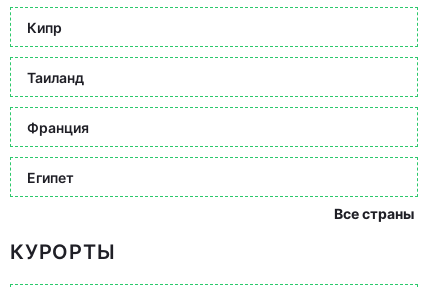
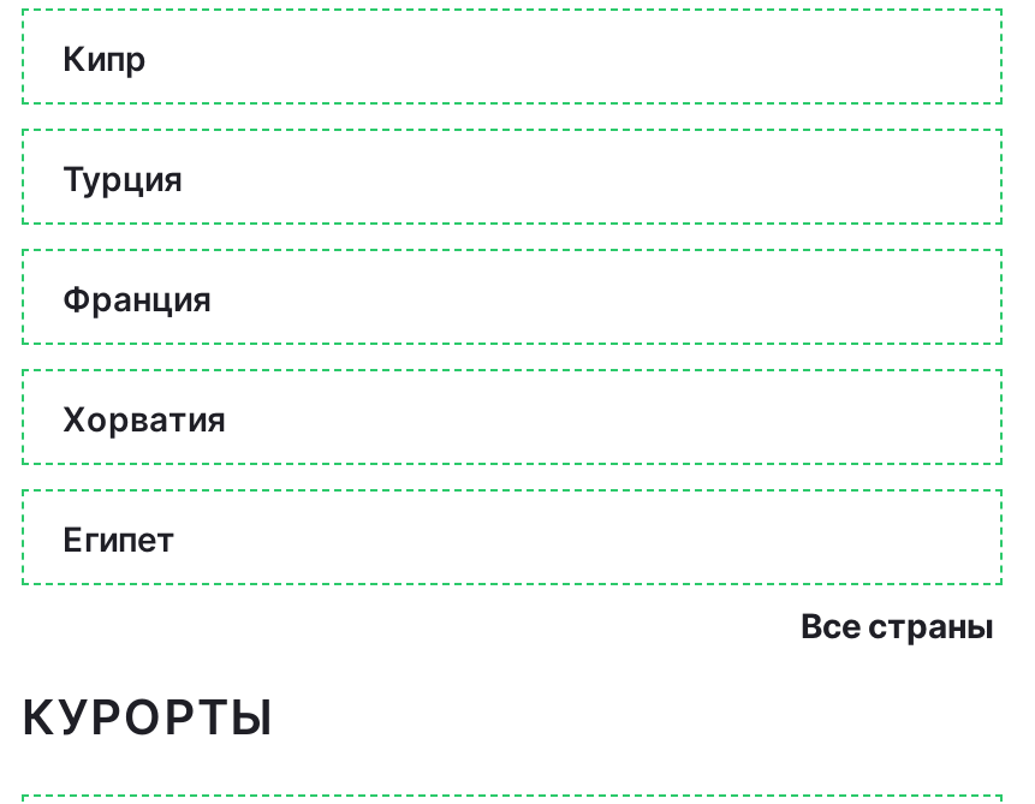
[27,68,84,85] Таиланд -> [63,156,183,197] Турция
none -> [63,397,226,437] Хорватия

